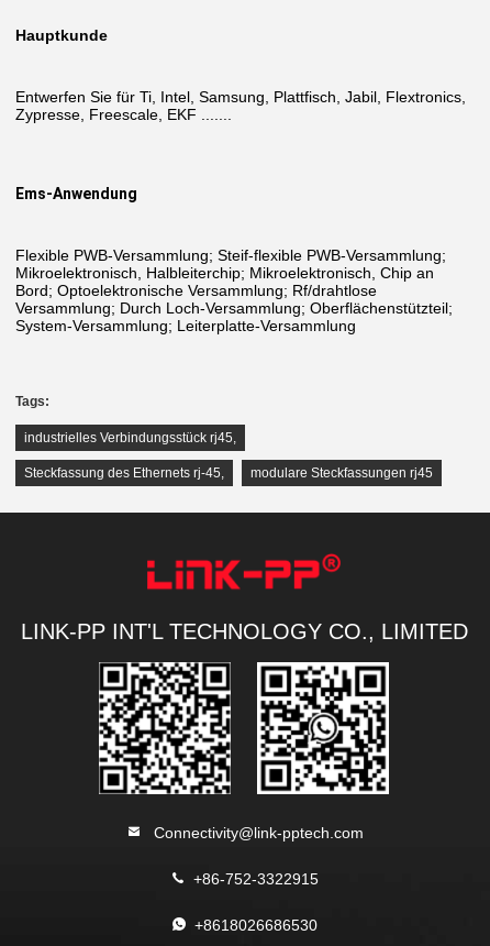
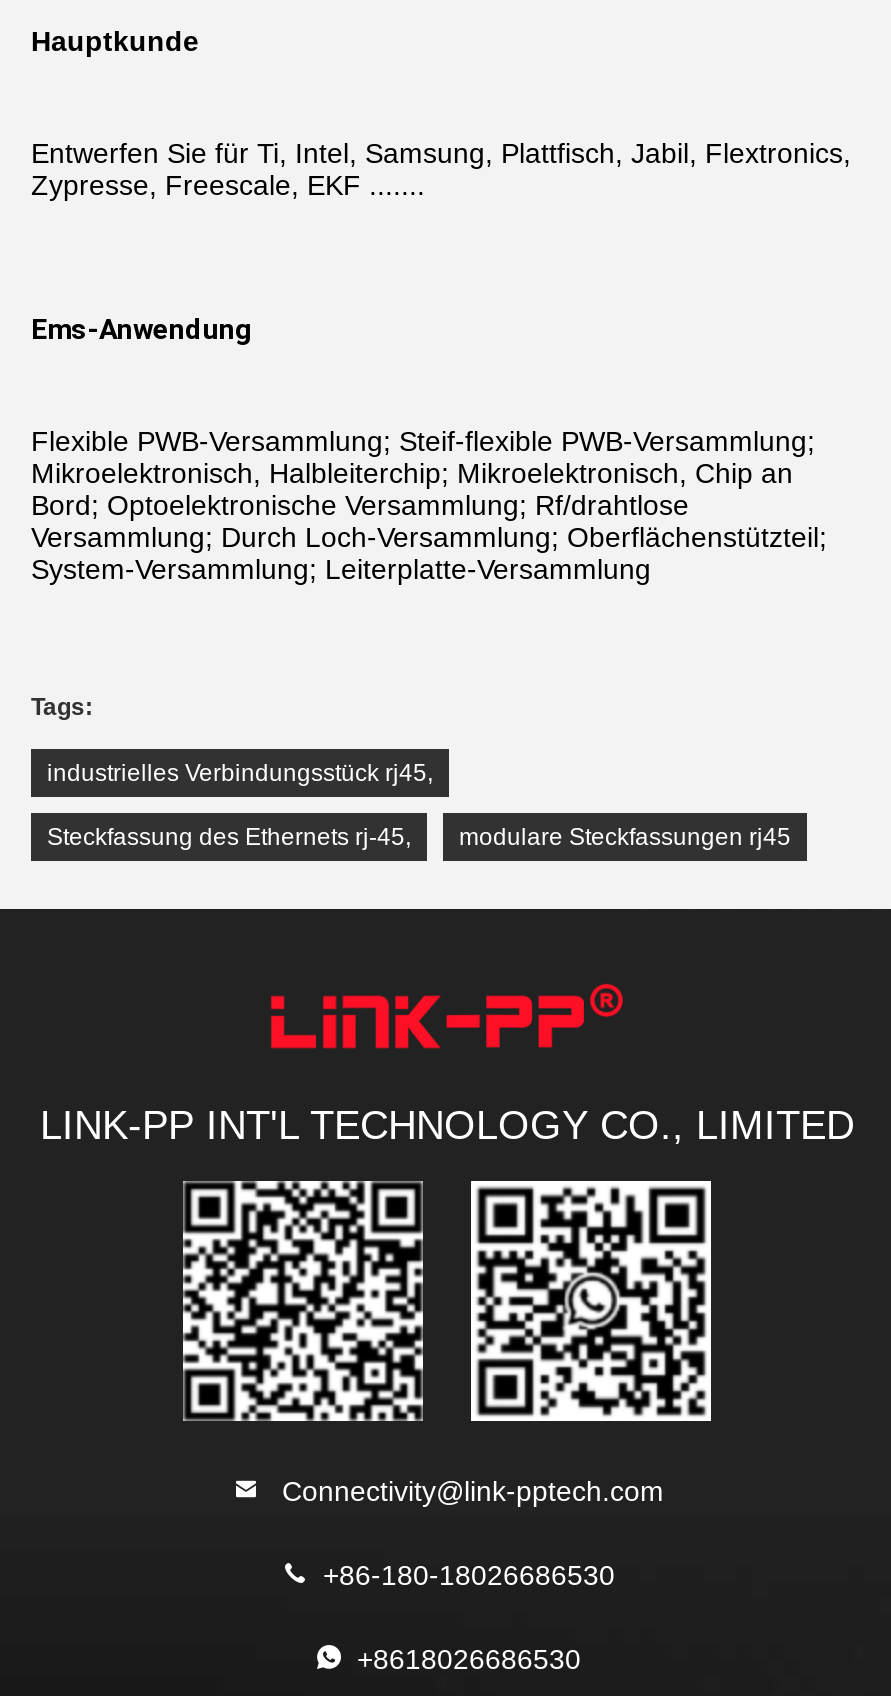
[193,870,319,888] +86-752-3322915 -> [323,1559,615,1591] +86-180-18026686530

